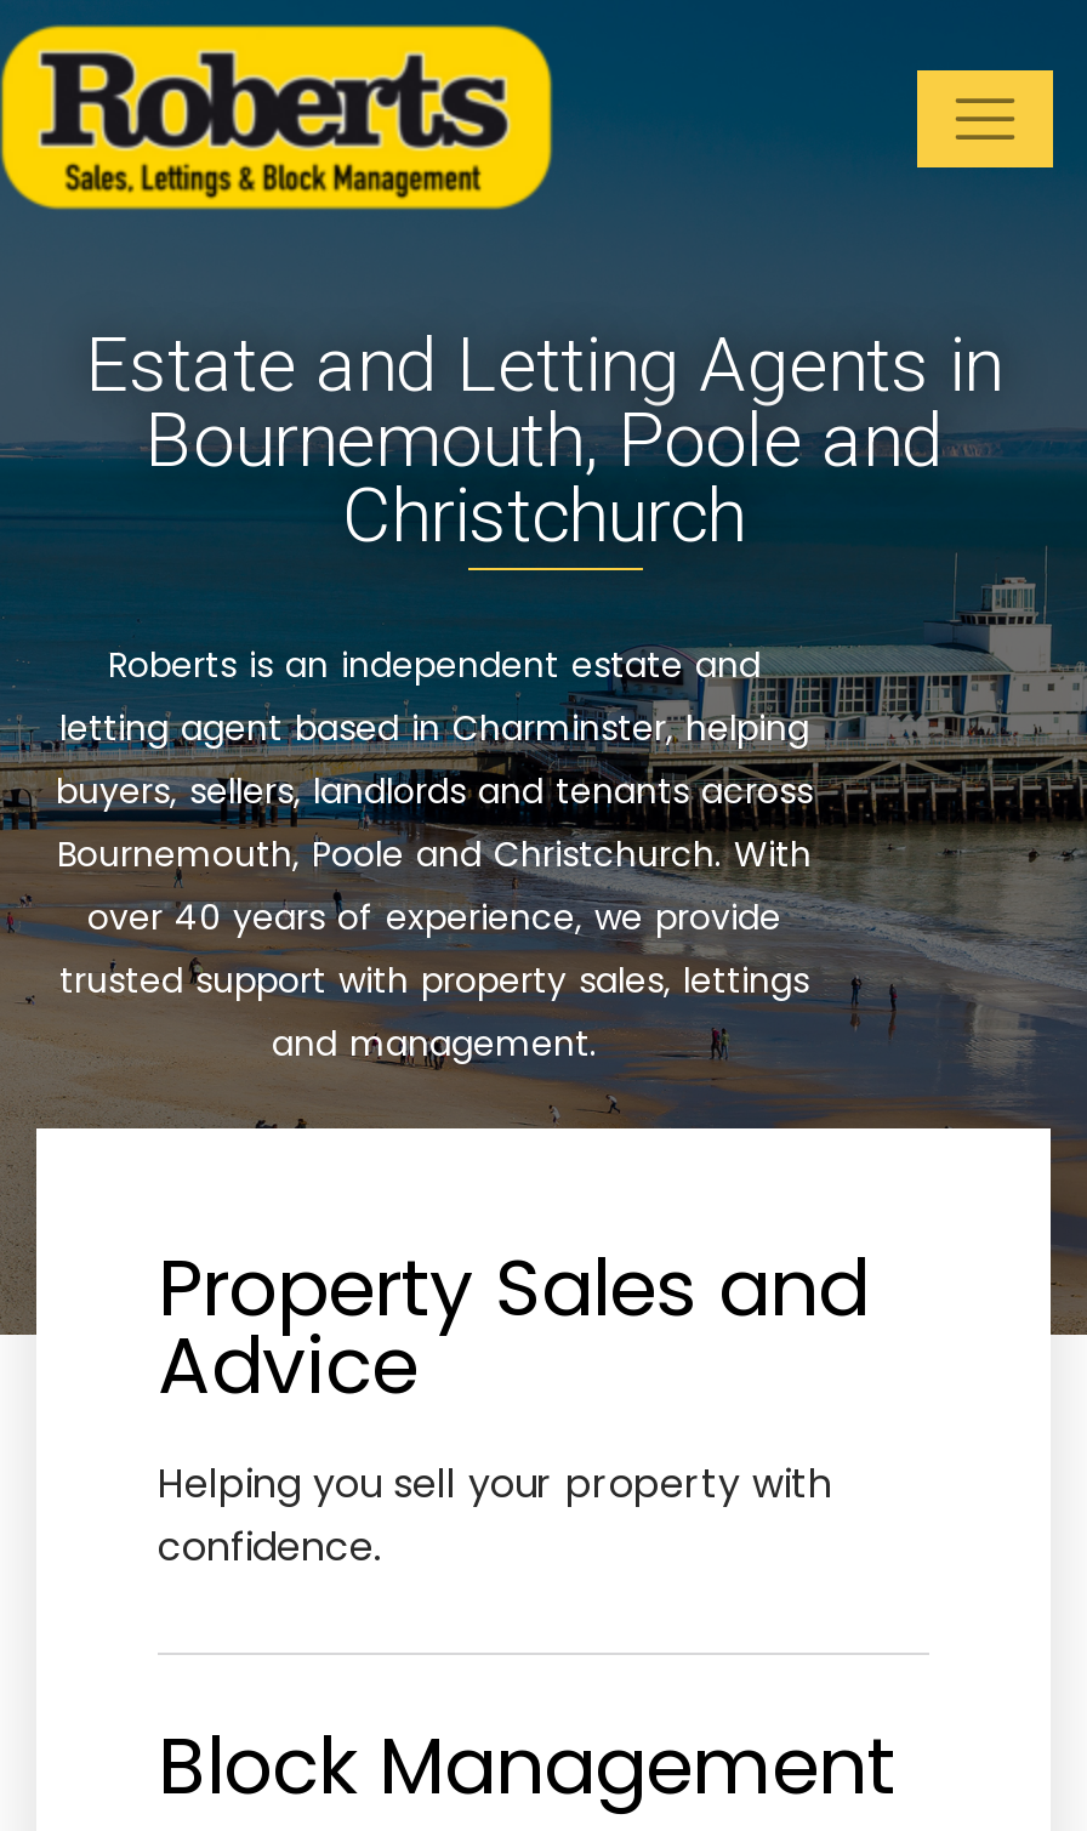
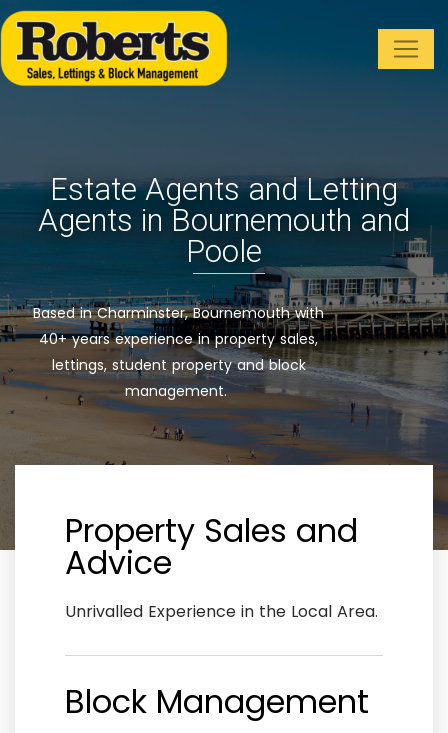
[85,320,1002,560] Estate and Letting Agents in | Bournemouth, Poole and | Christchurch -> [38,171,410,270] Estate Agents and Letting | Agents in Bournemouth and | Poole
[56,640,813,1067] Roberts is an independent estate and | letting agent based in Charminster, helping | buyers, sellers, landlords and tenants across | Bournemouth, Poole and Christchurch. With | over 40 years of experience, we provide | trusted support with property sales, lettings | and management. -> [33,303,324,401] Based in Charminster, Bournemouth with | 40+ years experience in property sales, | lettings, student property and block | management.
[158,1456,832,1575] Helping you sell your property with | confidence. -> [65,600,378,623] Unrivalled Experience in the Local Area.

